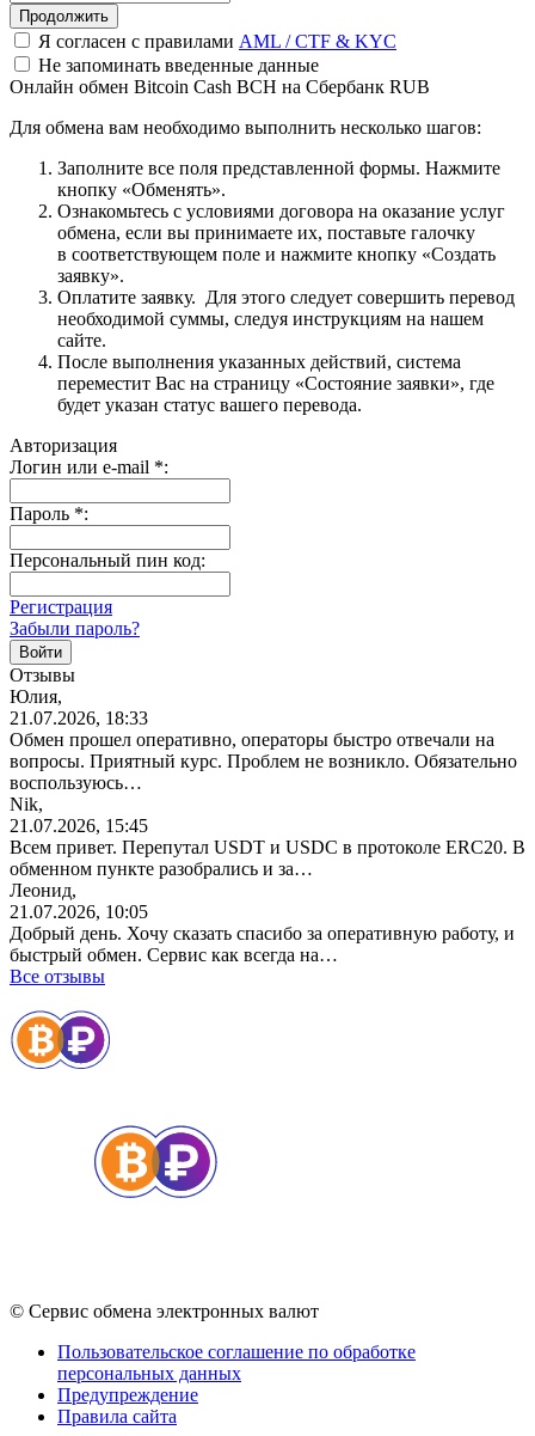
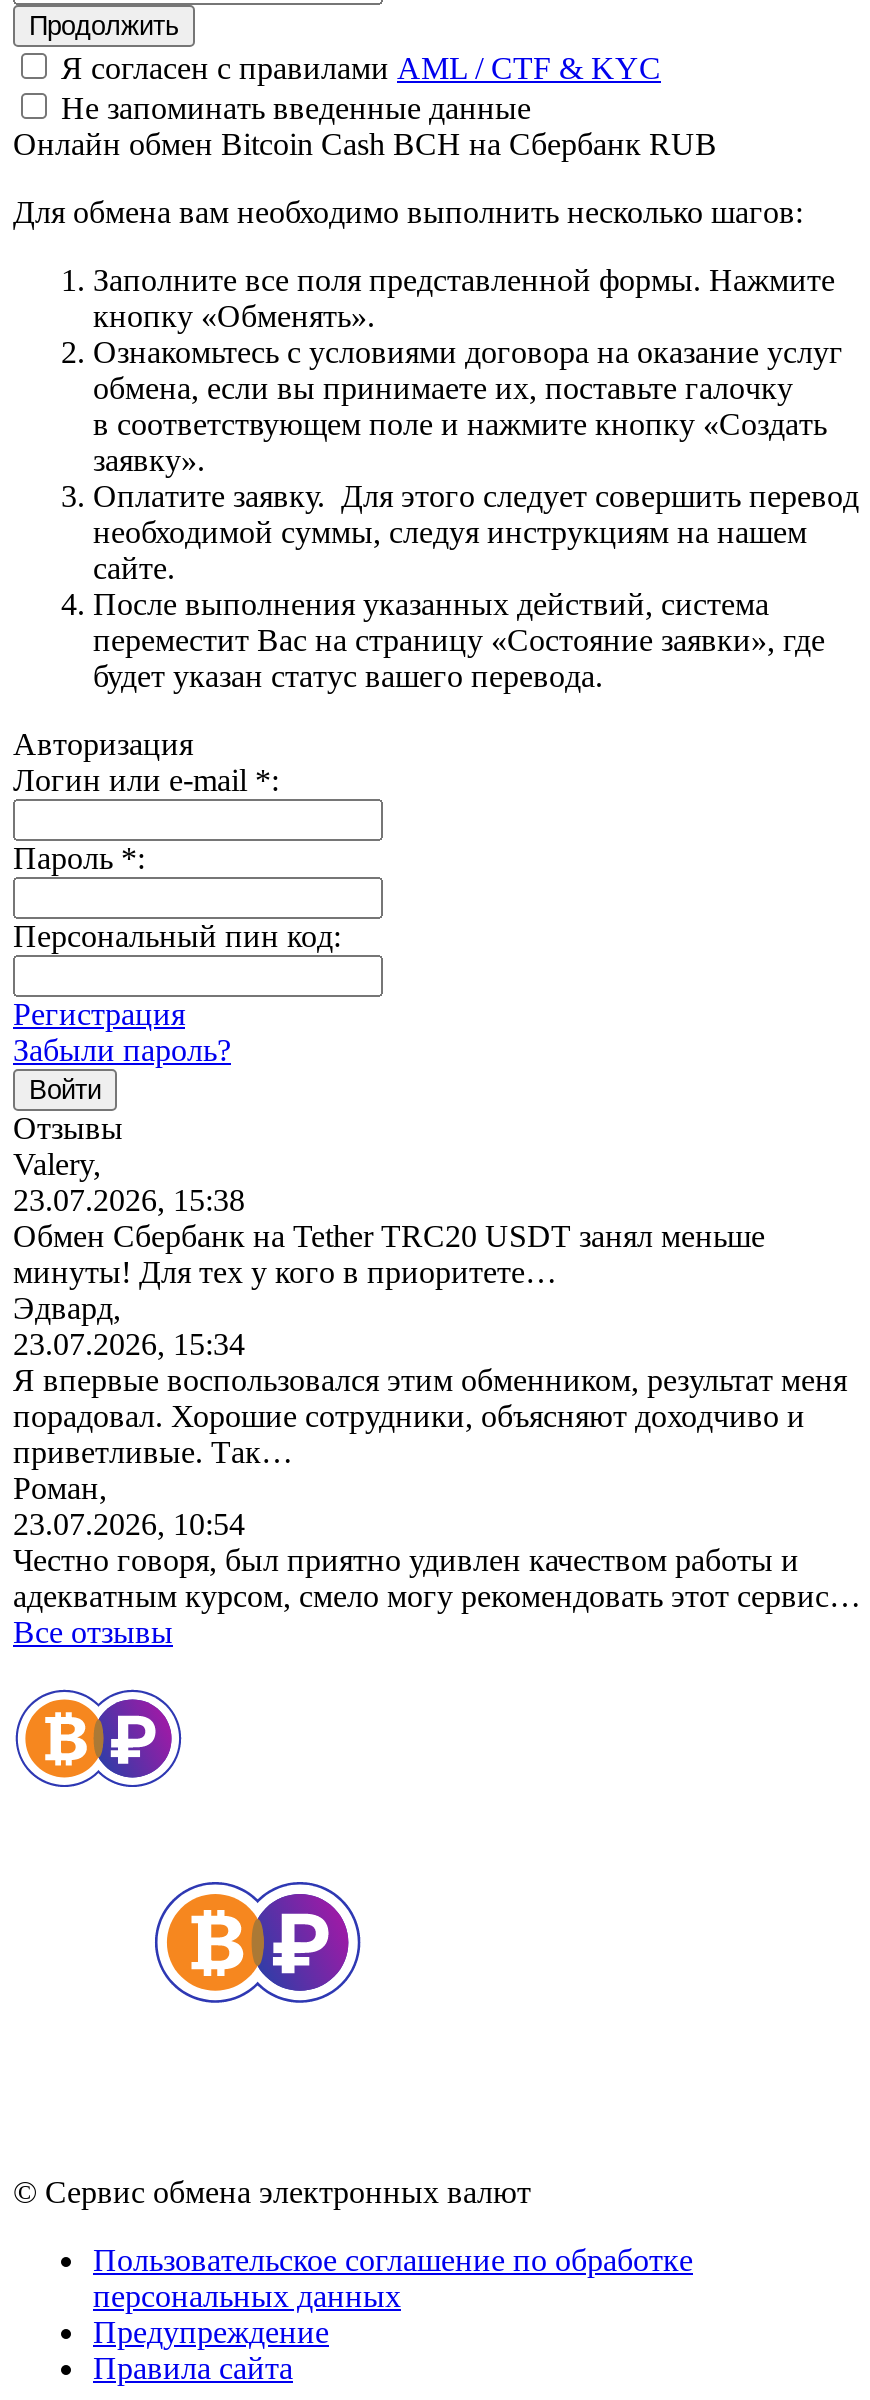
[10,686,525,964] Юлия, | 21.07.2026, 18:33 | Обмен прошел оперативно, операторы быстро отвечали на | вопросы. Приятный курс. Проблем не возникло. Обязательно | воспользуюсь… | Nik, | 21.07.2026, 15:45 | Всем привет. Перепутал USDT и USDС в протоколе ERC20. В | обменном пункте разобрались и за… | Леонид, | 21.07.2026, 10:05 | Добрый день. Хочу сказать спасибо за оперативную работу, и | быстрый обмен. Сервис как всегда на… -> [13,1146,861,1612] Valery, | 23.07.2026, 15:38 | Обмен Сбербанк на Tether TRC20 USDT занял меньше | минуты! Для тех у кого в приоритете… | Эдвард, | 23.07.2026, 15:34 | Я впервые воспользовался этим обменником, результат меня | порадовал. Хорошие сотрудники, объясняют доходчиво и | приветливые. Так… | Роман, | 23.07.2026, 10:54 | Честно говоря, был приятно удивлен качеством работы и | адекватным курсом, смело могу рекомендовать этот сервис…

